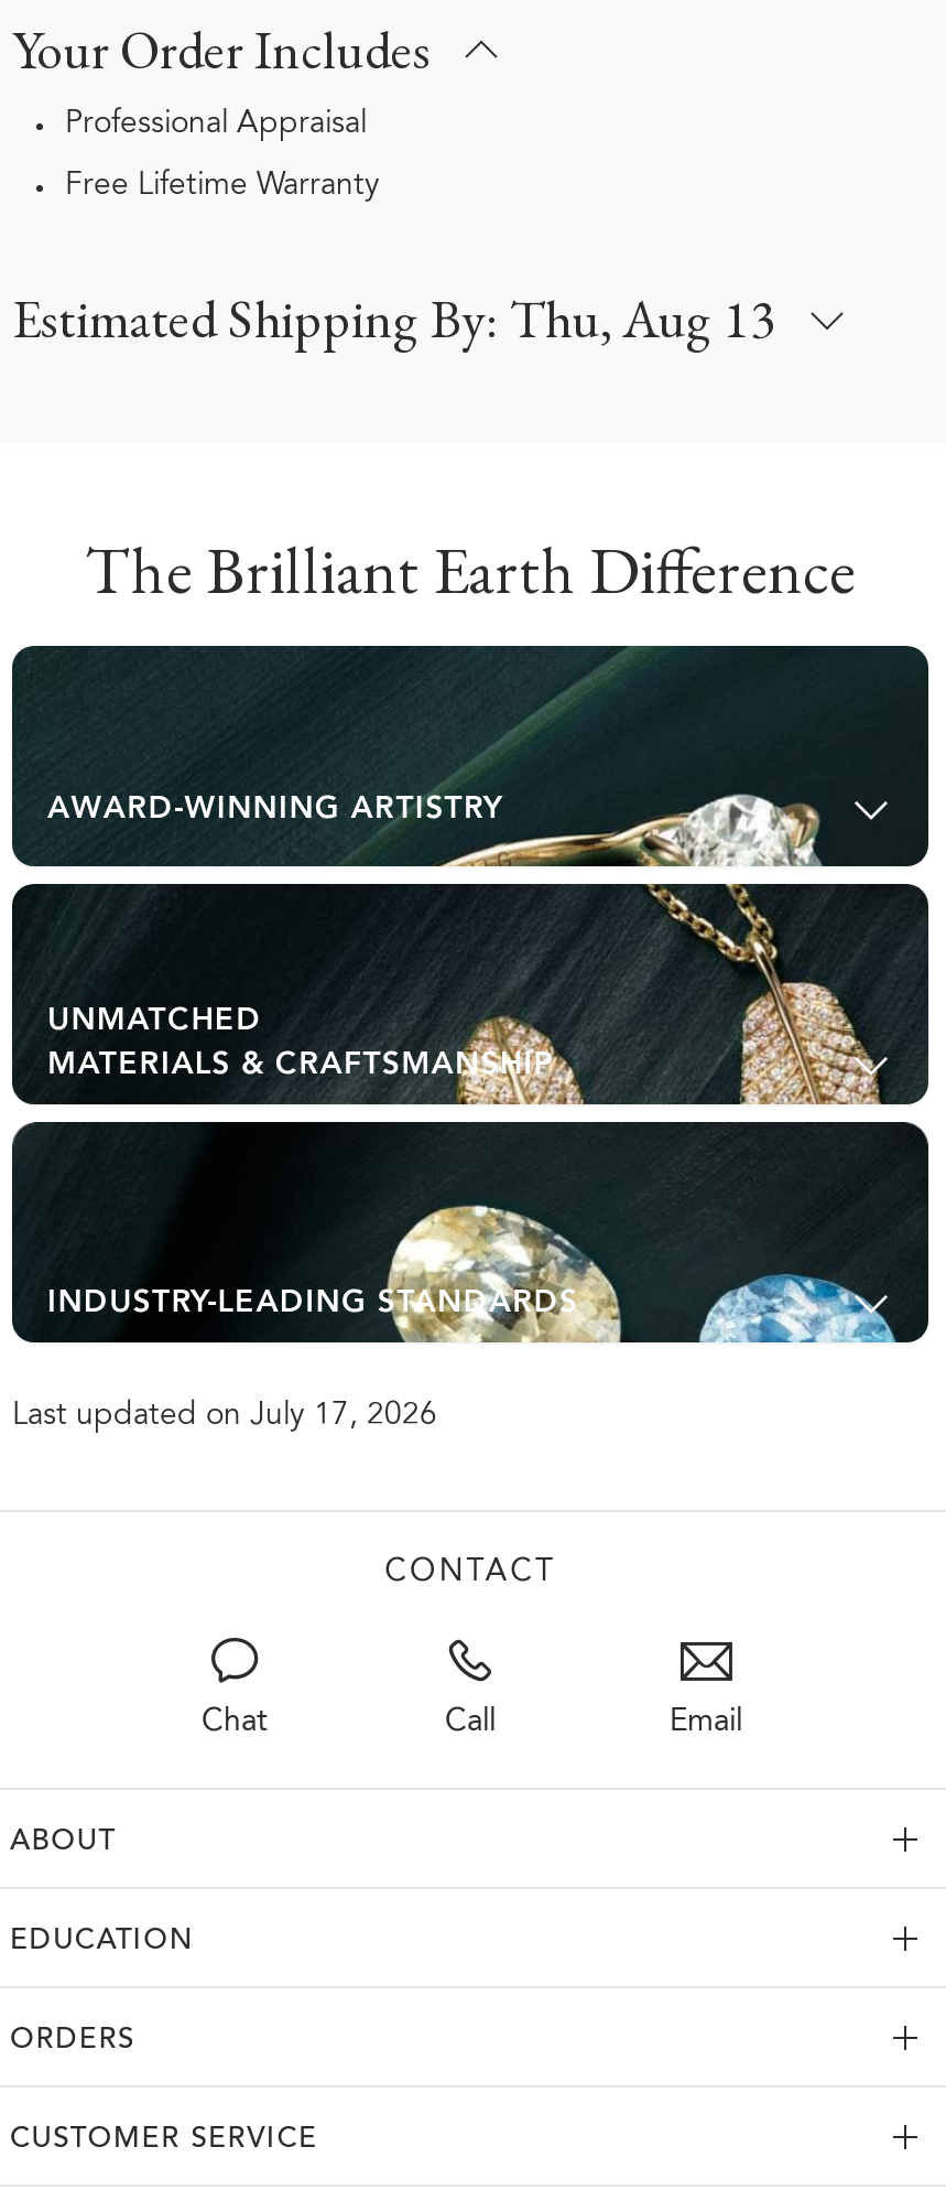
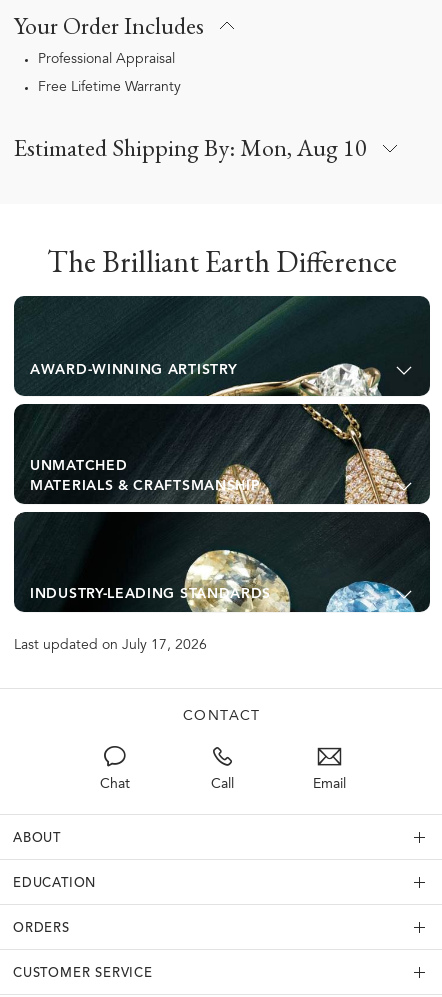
[12,284,776,353] Estimated Shipping By: Thu, Aug 13 -> [14,132,367,163] Estimated Shipping By: Mon, Aug 10

